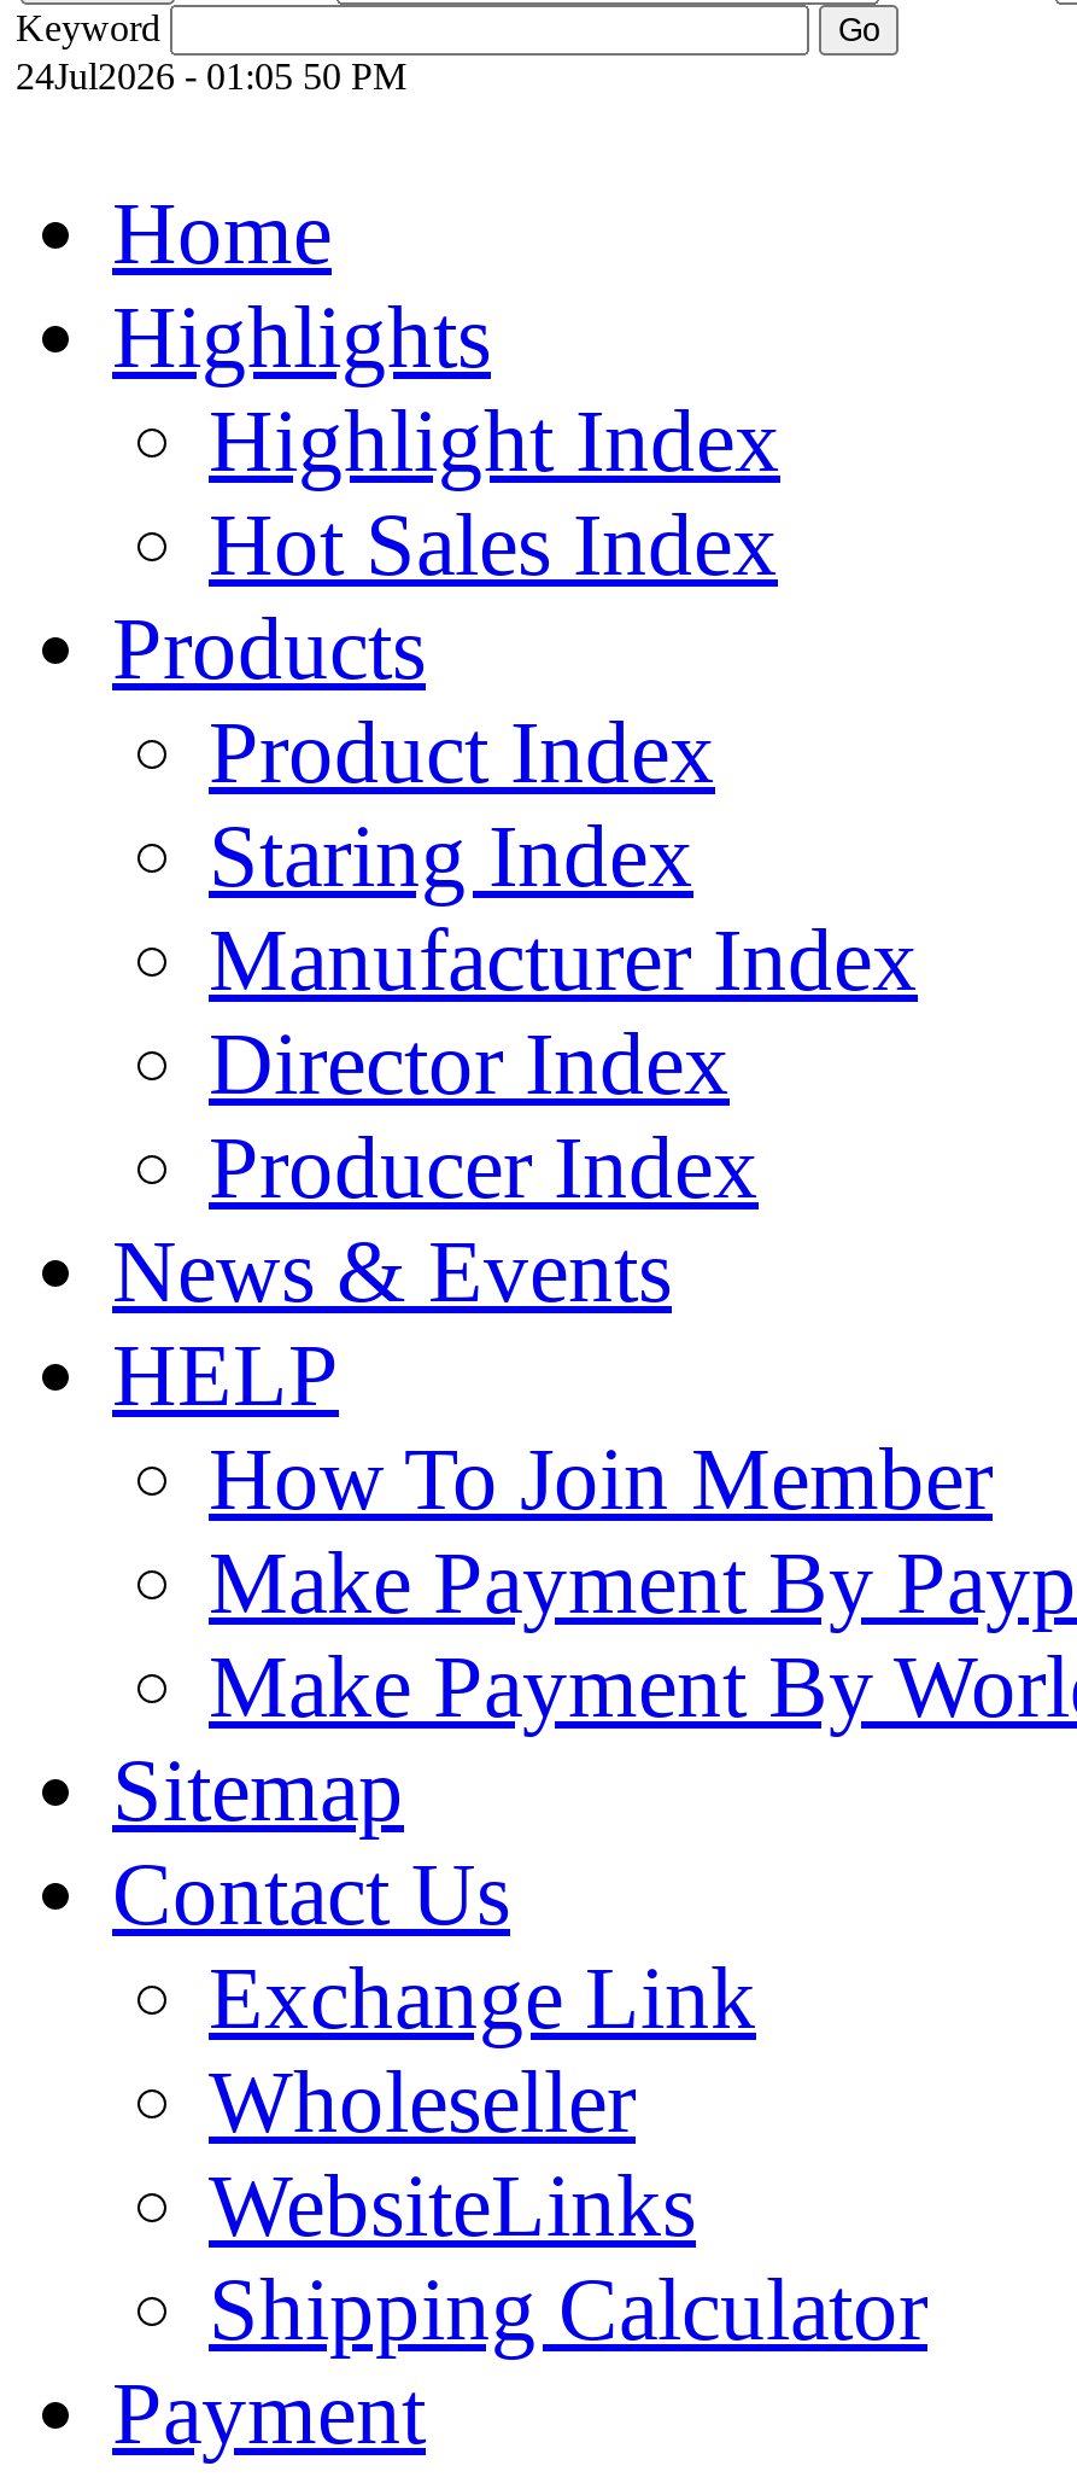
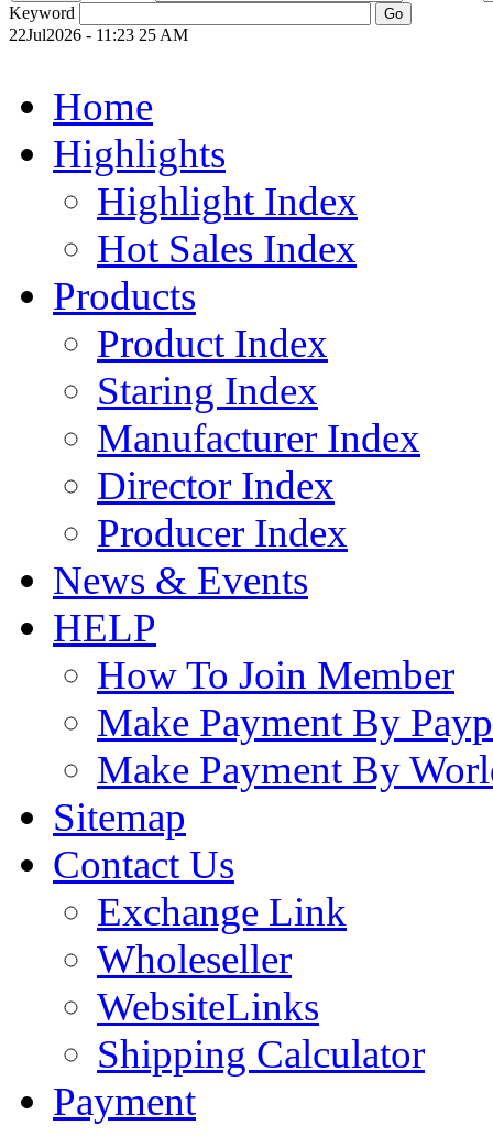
[16,56,406,97] 24Jul2026 - 01:05 50 PM -> [9,25,188,44] 22Jul2026 - 11:23 25 AM

